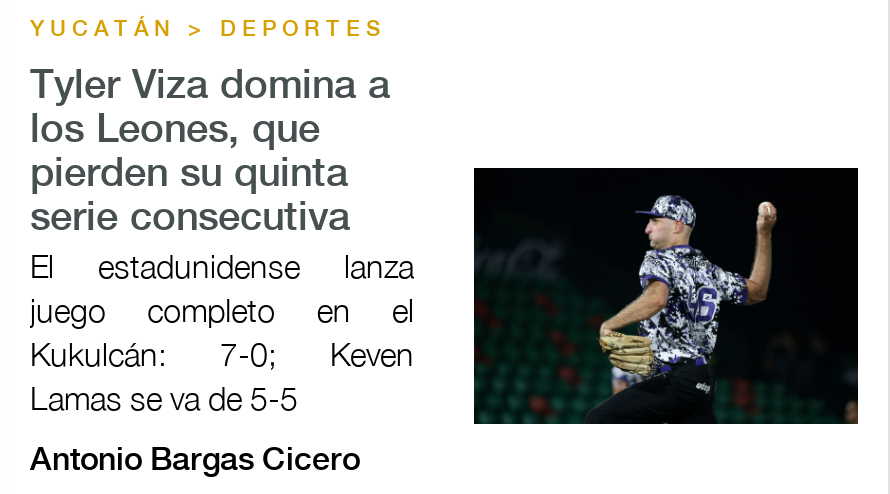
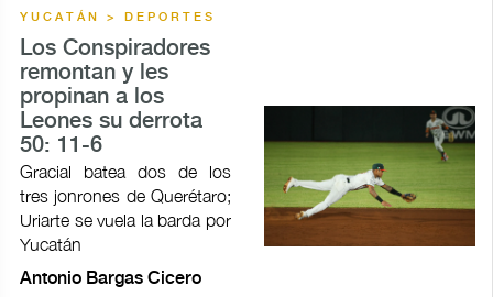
[30,65,860,426] [image] | Tyler Viza domina a | los Leones, que | pierden su quinta | serie consecutiva | El estadunidense lanza | juego completo en el | Kukulcán: 7-0; Keven | Lamas se va de 5-5 -> [20,37,476,254] [image] | Los Conspiradores | remontan y les | propinan a los | Leones su derrota | 50: 11-6 | Gracial batea dos de los | tres jonrones de Querétaro; | Uriarte se vuela la barda por | Yucatán

